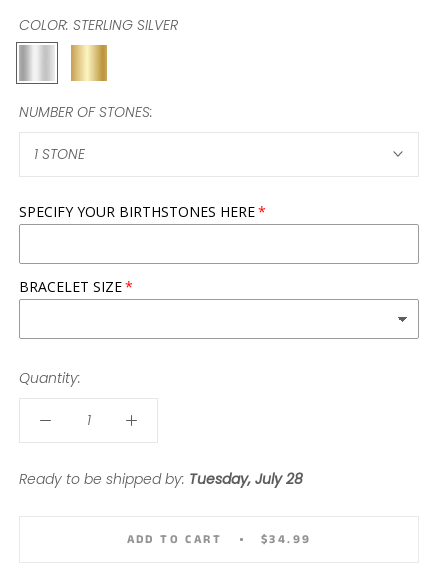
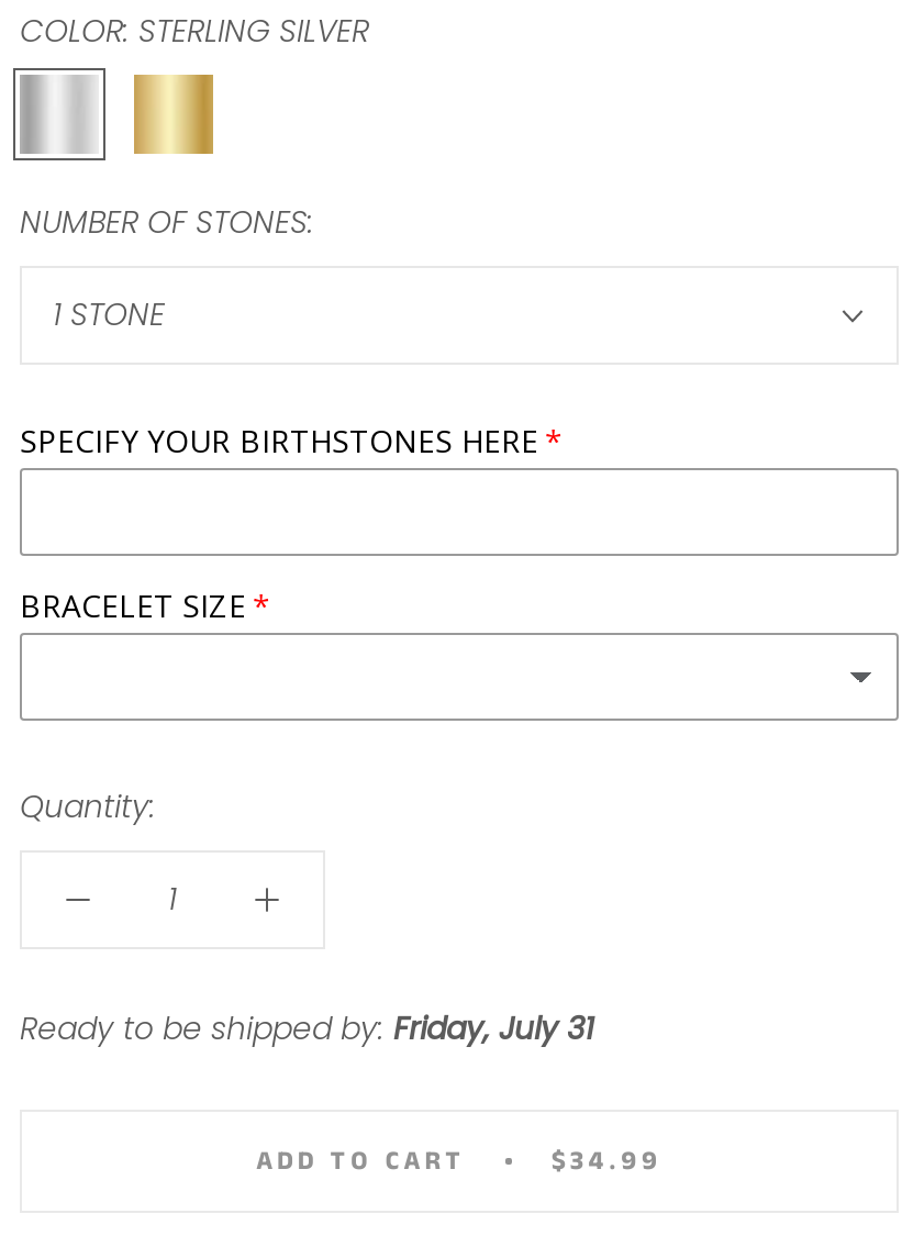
[19,469,303,489] Ready to be shipped by: Tuesday, July 28 -> [20,1007,593,1051] Ready to be shipped by: Friday, July 31

